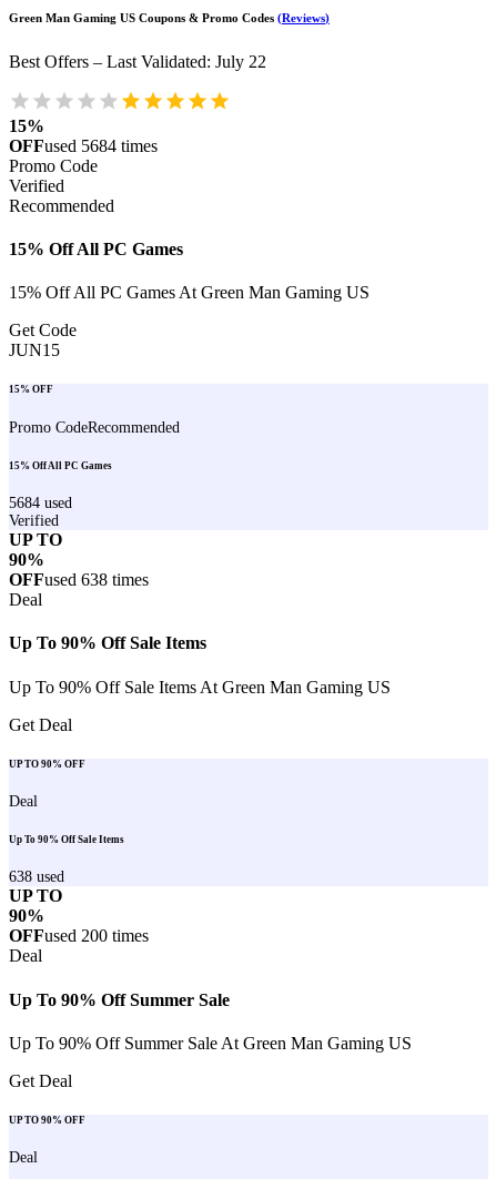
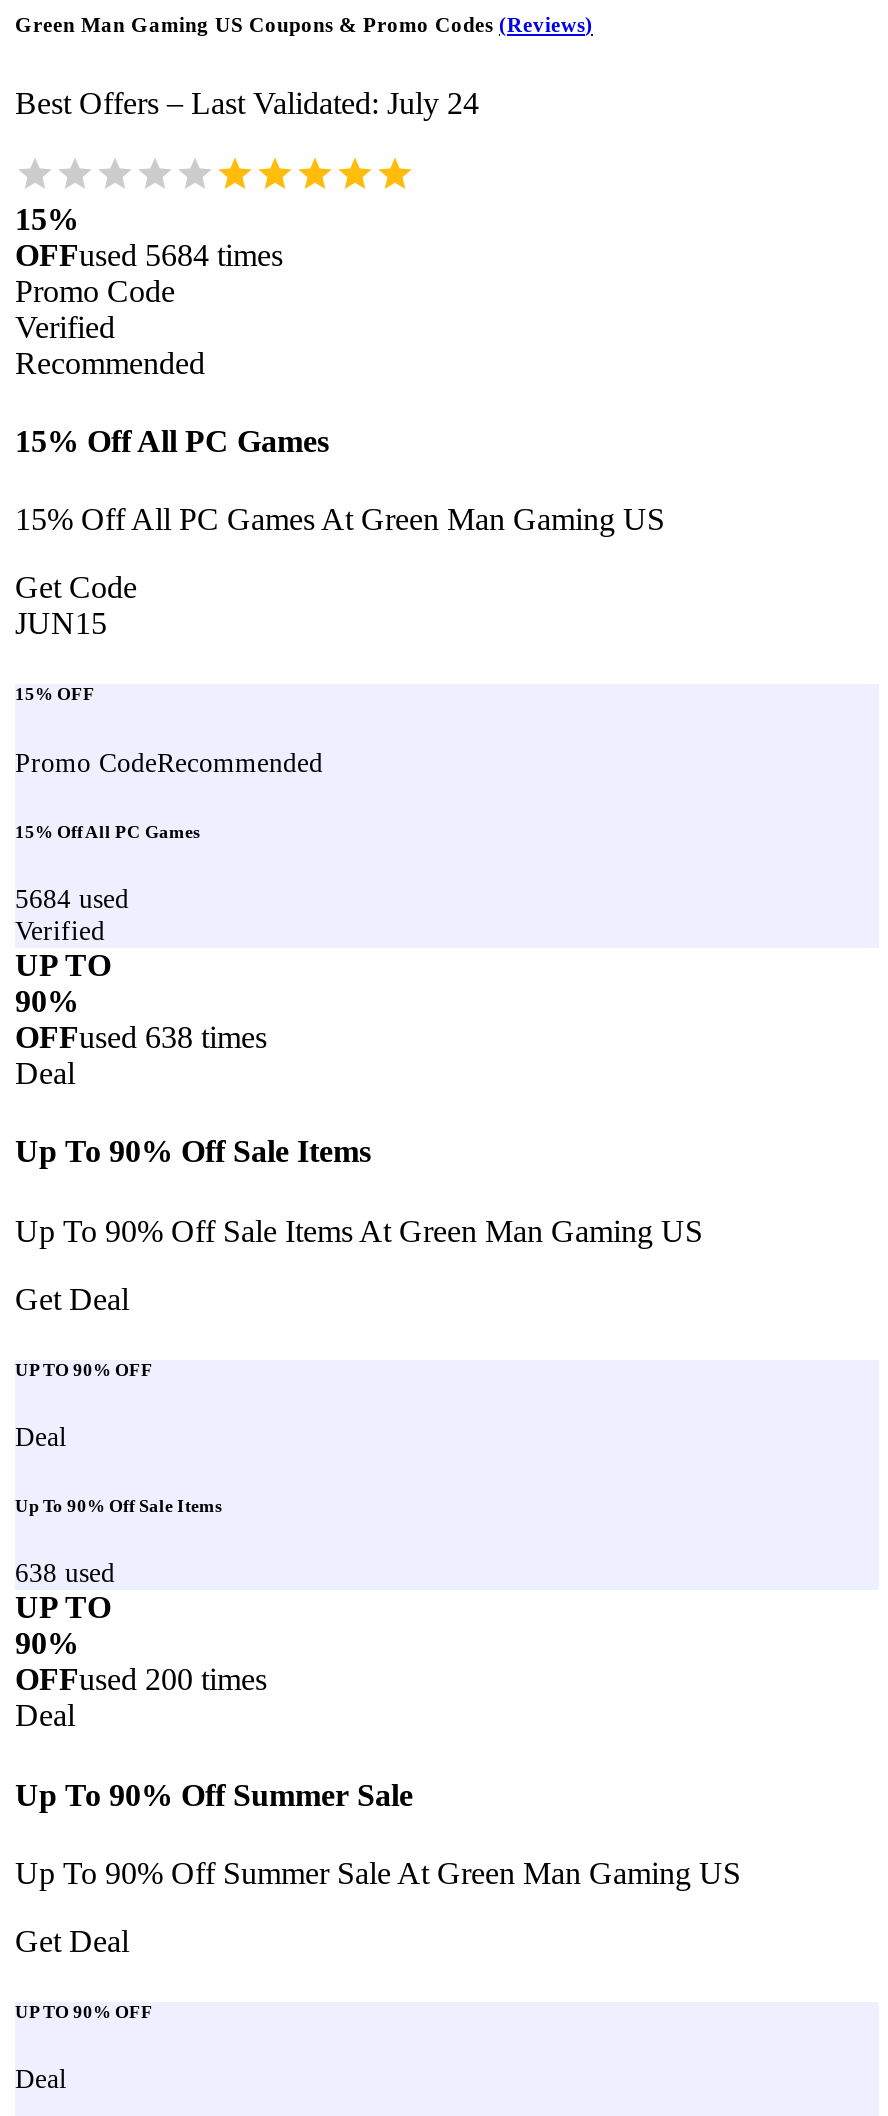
[9,52,266,71] Best Offers – Last Validated: July 22 -> [15,85,479,119] Best Offers – Last Validated: July 24

